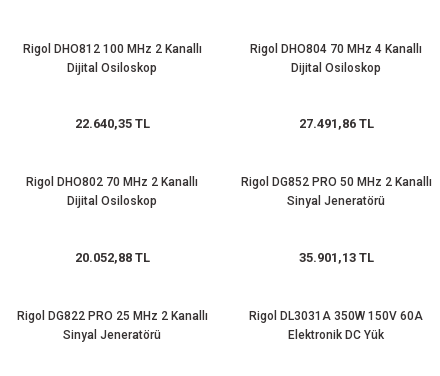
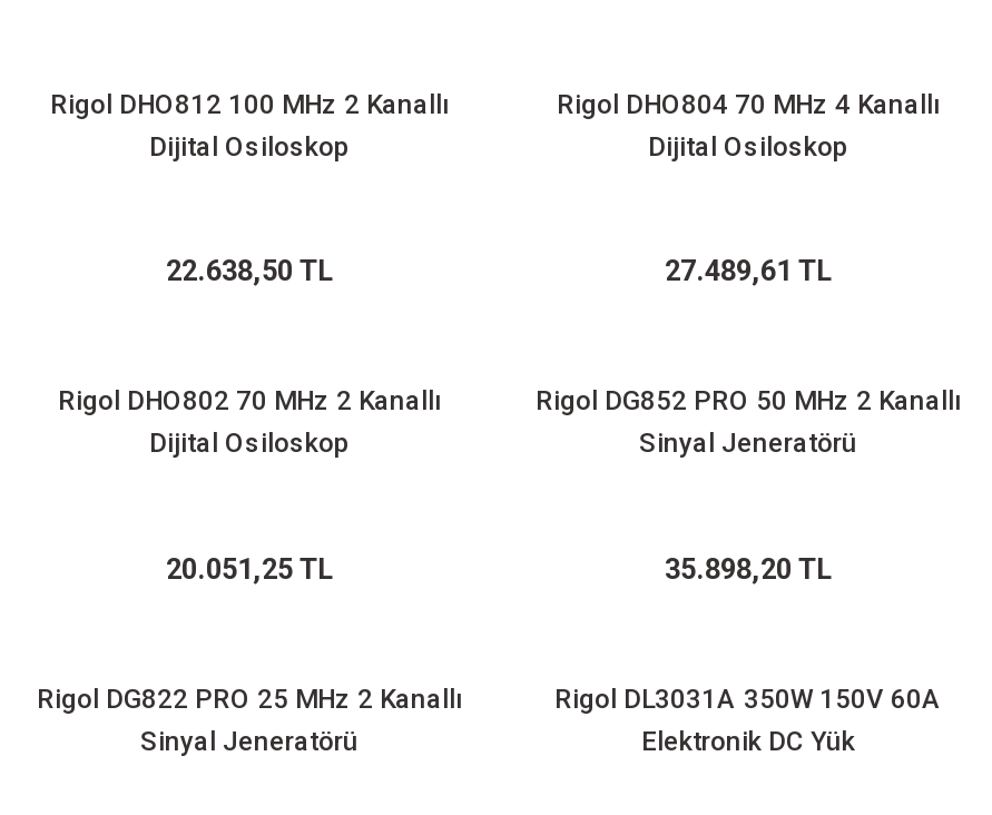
[74,116,149,131] 22.640,35 TL -> [166,255,333,288] 22.638,50 TL
[298,116,373,131] 27.491,86 TL -> [665,255,832,288] 27.489,61 TL
[74,250,149,265] 20.052,88 TL -> [166,552,333,586] 20.051,25 TL
[298,250,373,265] 35.901,13 TL -> [665,552,832,586] 35.898,20 TL

